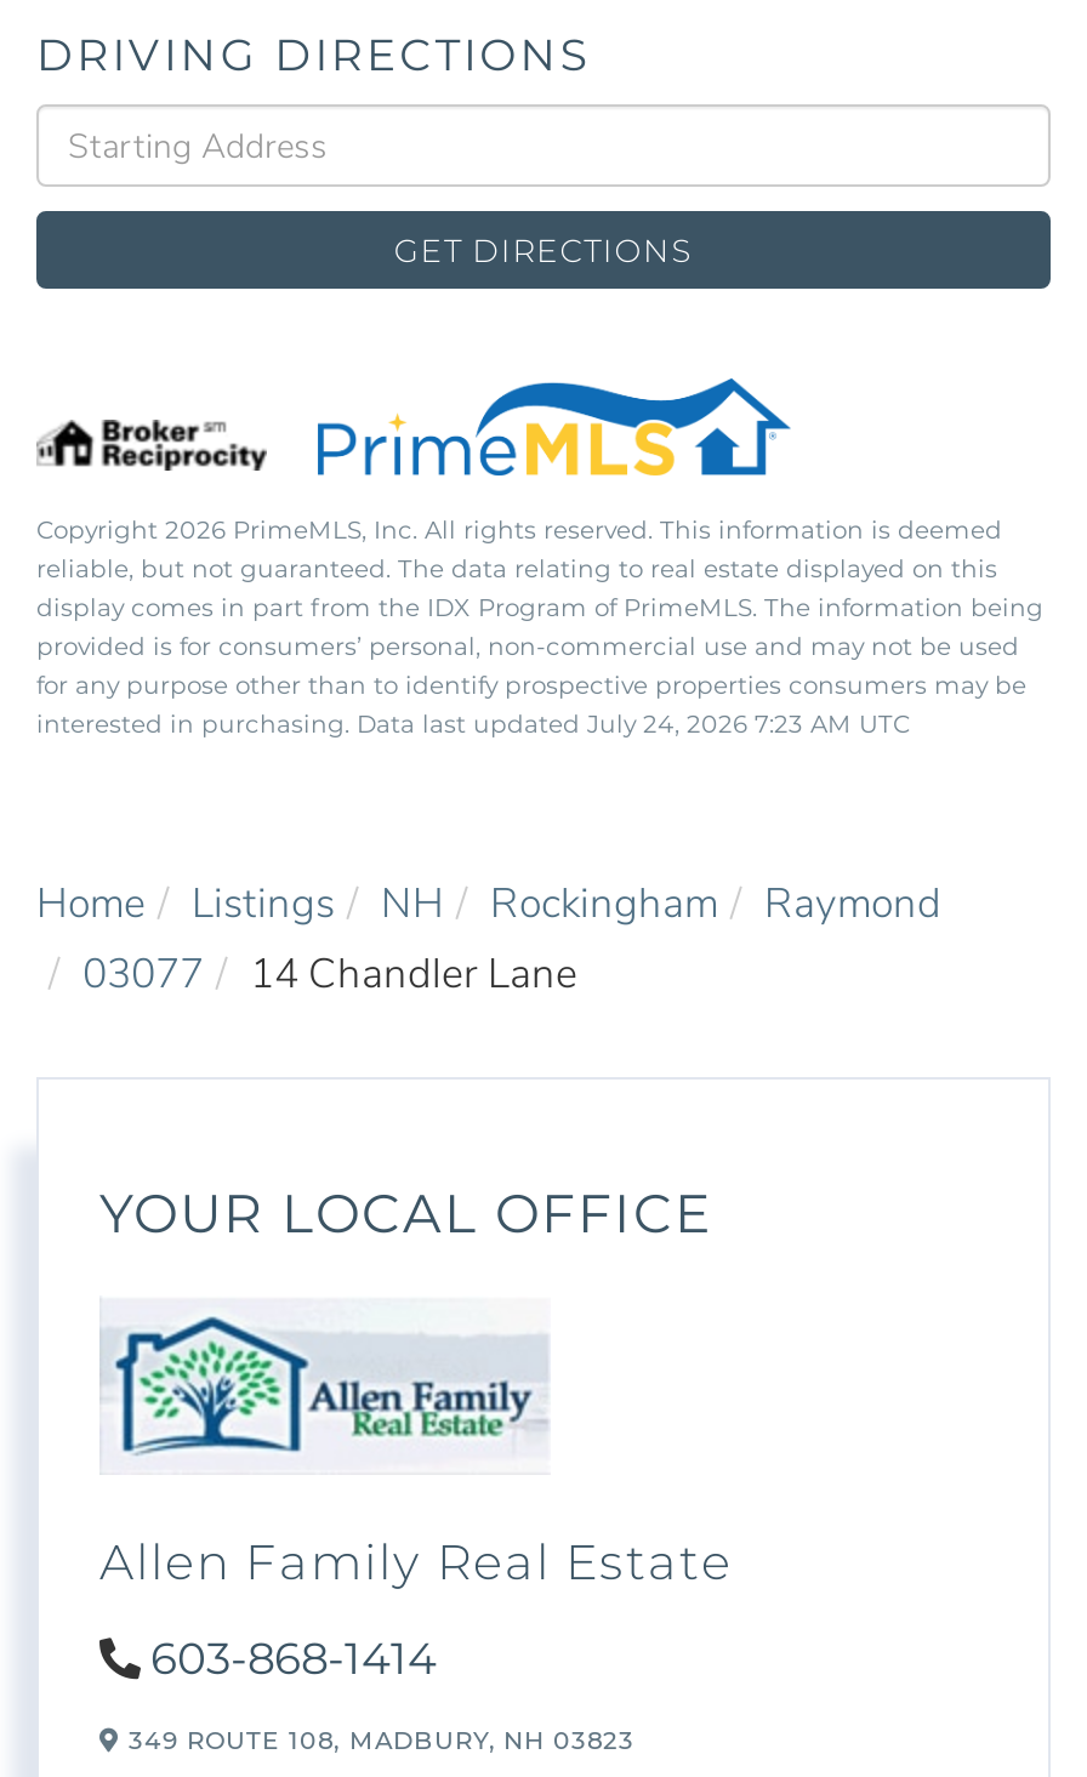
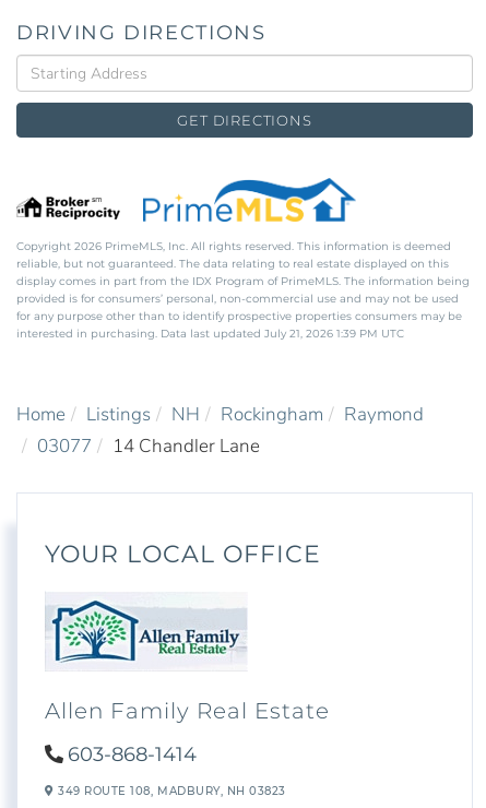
[36,709,910,741] interested in purchasing. Data last updated July 24, 2026 7:23 AM UTC -> [16,327,404,341] interested in purchasing. Data last updated July 21, 2026 1:39 PM UTC

